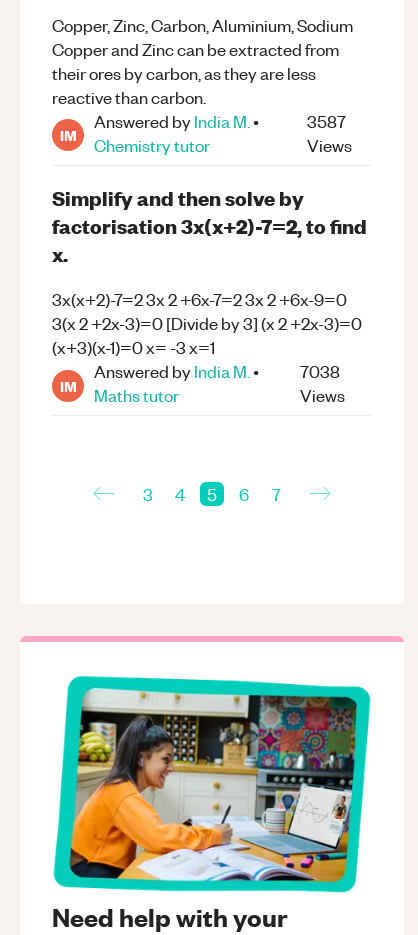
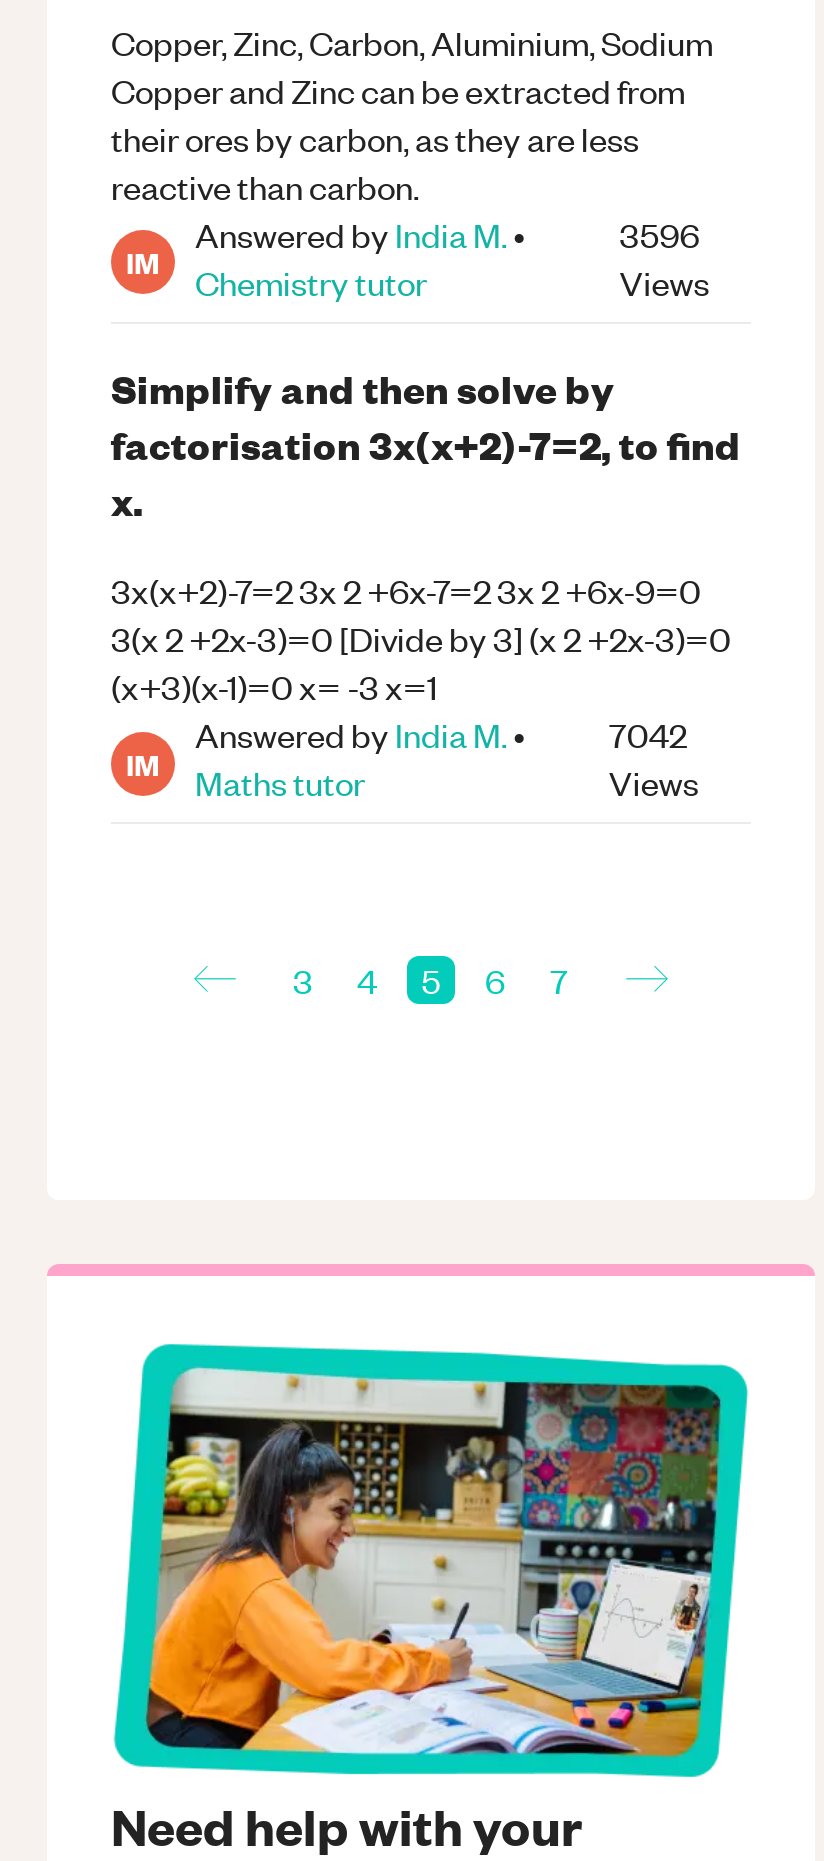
[307,110,346,132] 3587 -> [619,212,699,256] 3596
[94,360,340,382] Answered by India M. • 7038 -> [195,712,687,756] Answered by India M. • 7042

